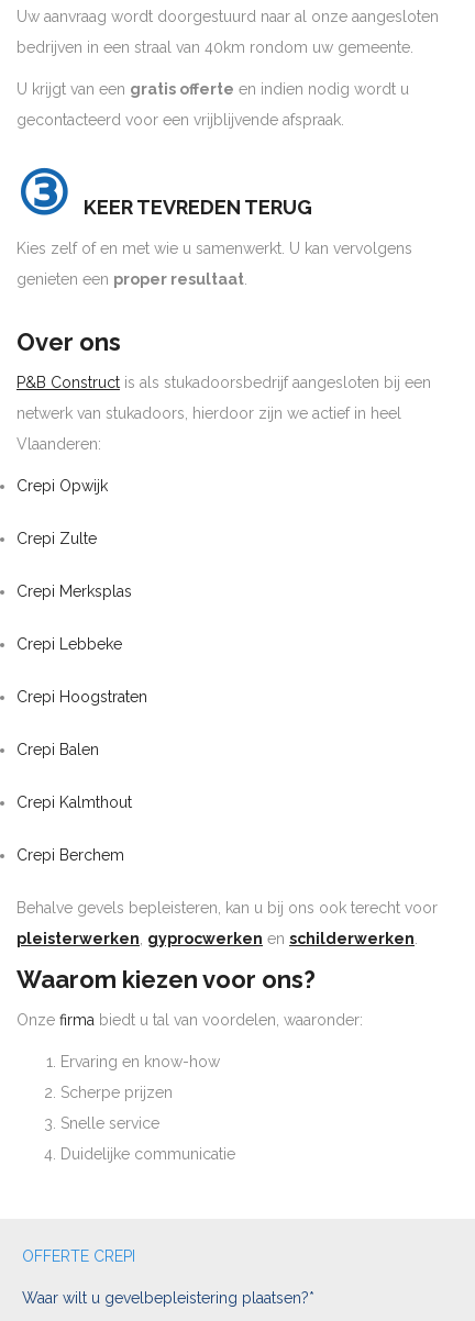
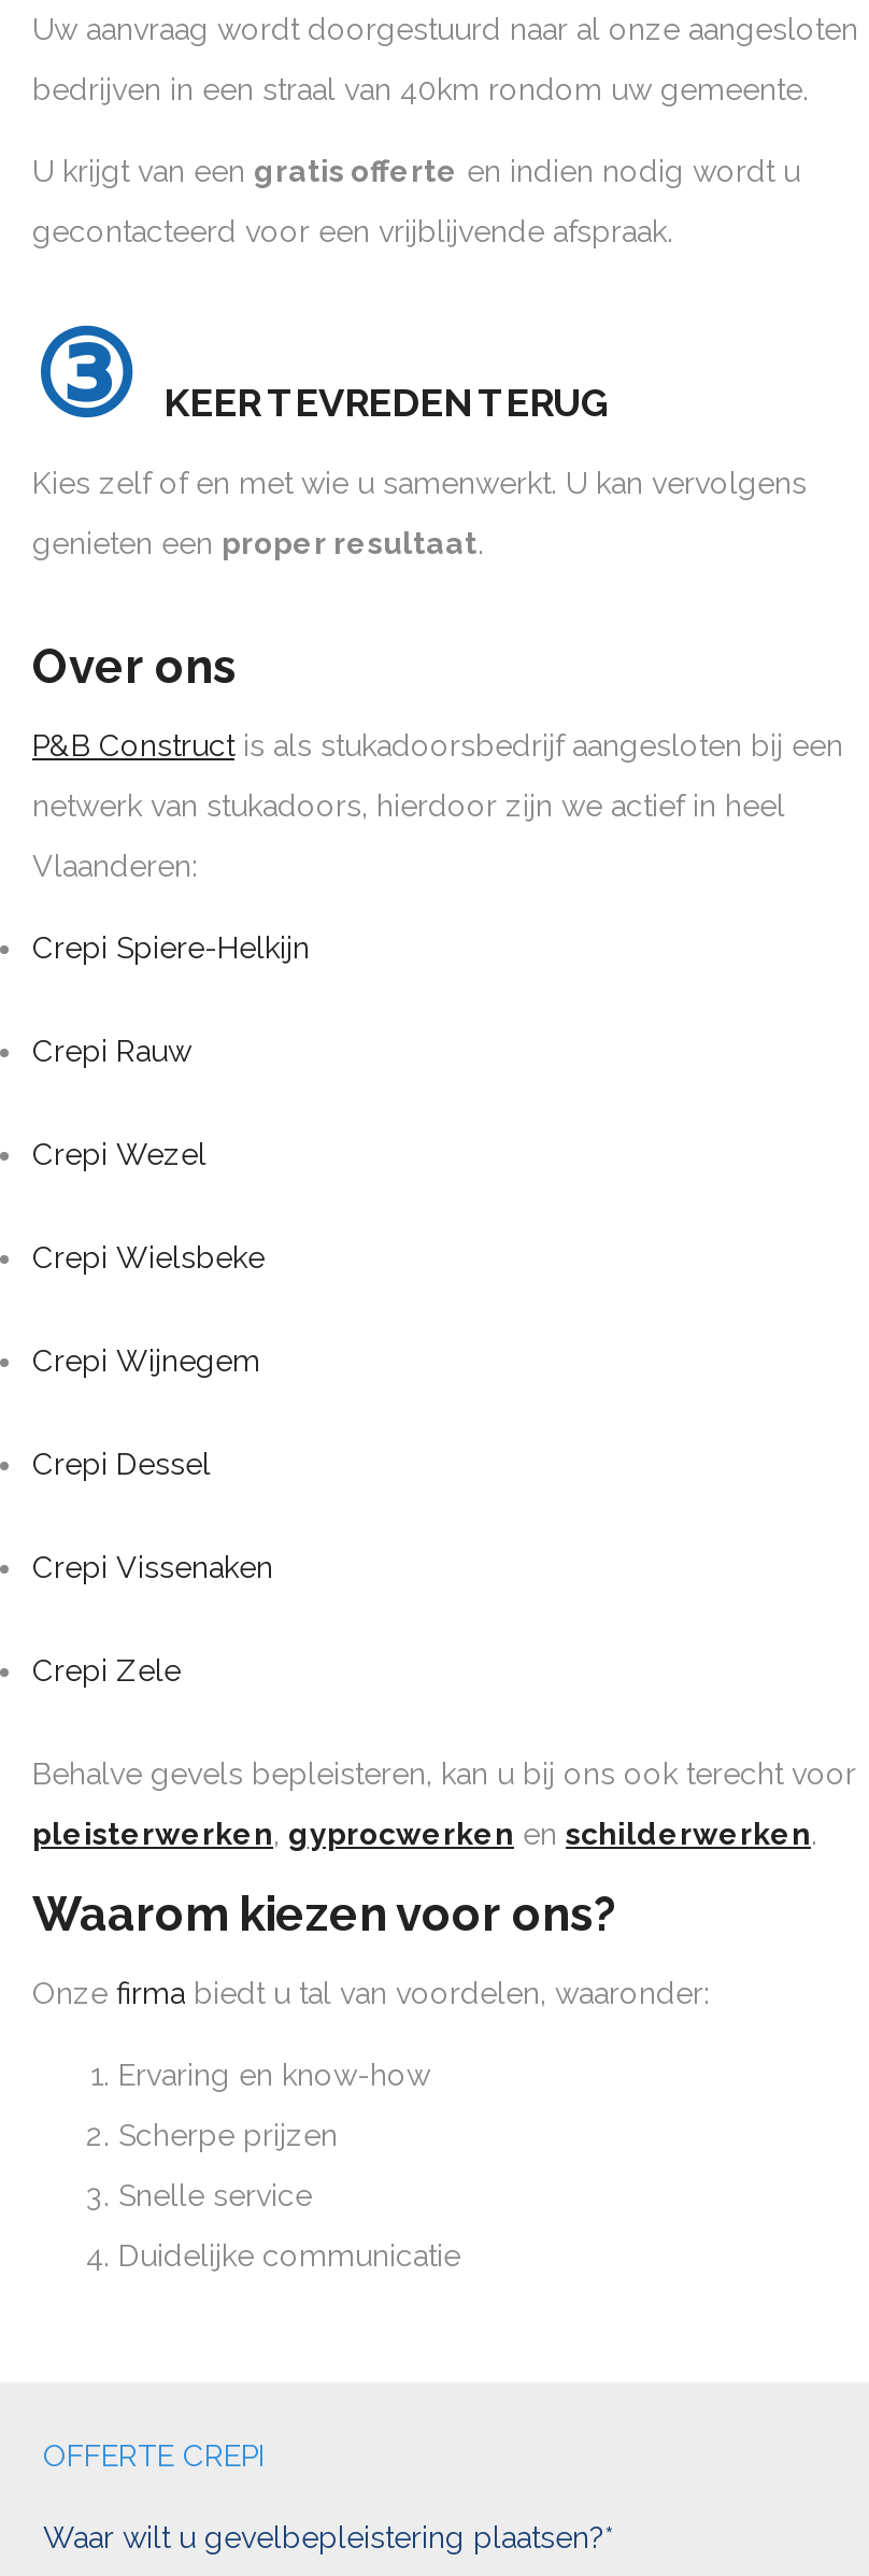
[16,477,108,495] Crepi Opwijk -> [32,931,310,966] Crepi Spiere-Helkijn
[16,530,97,548] Crepi Zulte -> [32,1034,191,1069] Crepi Rauw
[16,583,132,600] Crepi Merksplas -> [32,1138,206,1172] Crepi Wezel
[16,636,122,653] Crepi Lebbeke -> [32,1241,265,1275] Crepi Wielsbeke
[16,688,147,706] Crepi Hoogstraten -> [32,1344,260,1379] Crepi Wijnegem
[16,741,99,759] Crepi Balen -> [32,1448,211,1482] Crepi Dessel
[16,794,132,812] Crepi Kalmthout -> [32,1551,273,1585] Crepi Vissenaken
[16,847,124,864] Crepi Berchem -> [32,1654,181,1688] Crepi Zele

